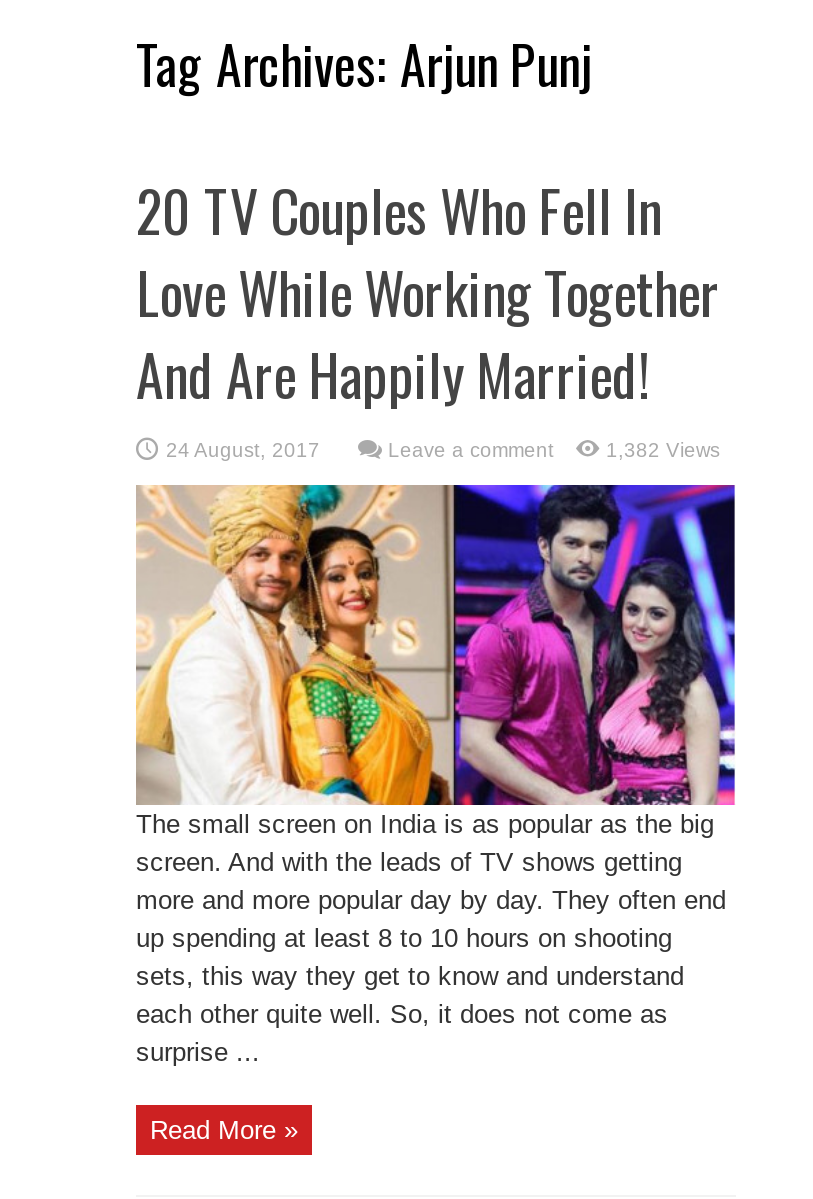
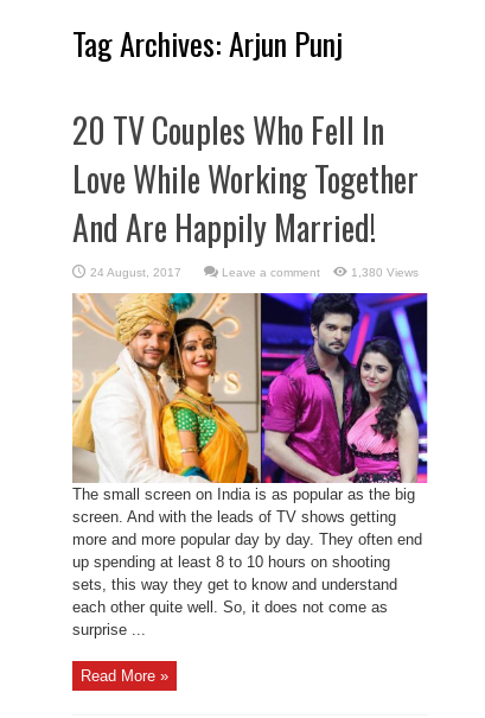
[606,439,720,461] 1,382 Views -> [351,266,419,279] 1,380 Views

